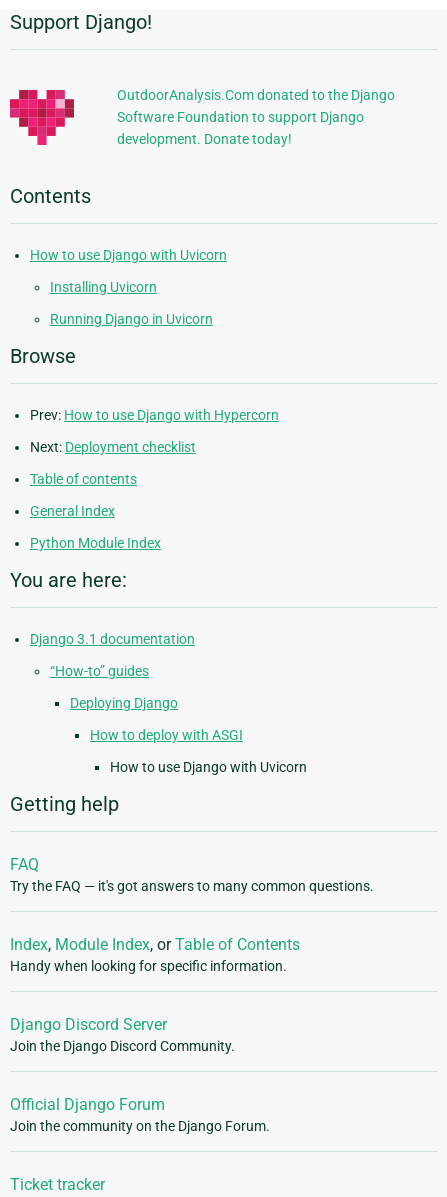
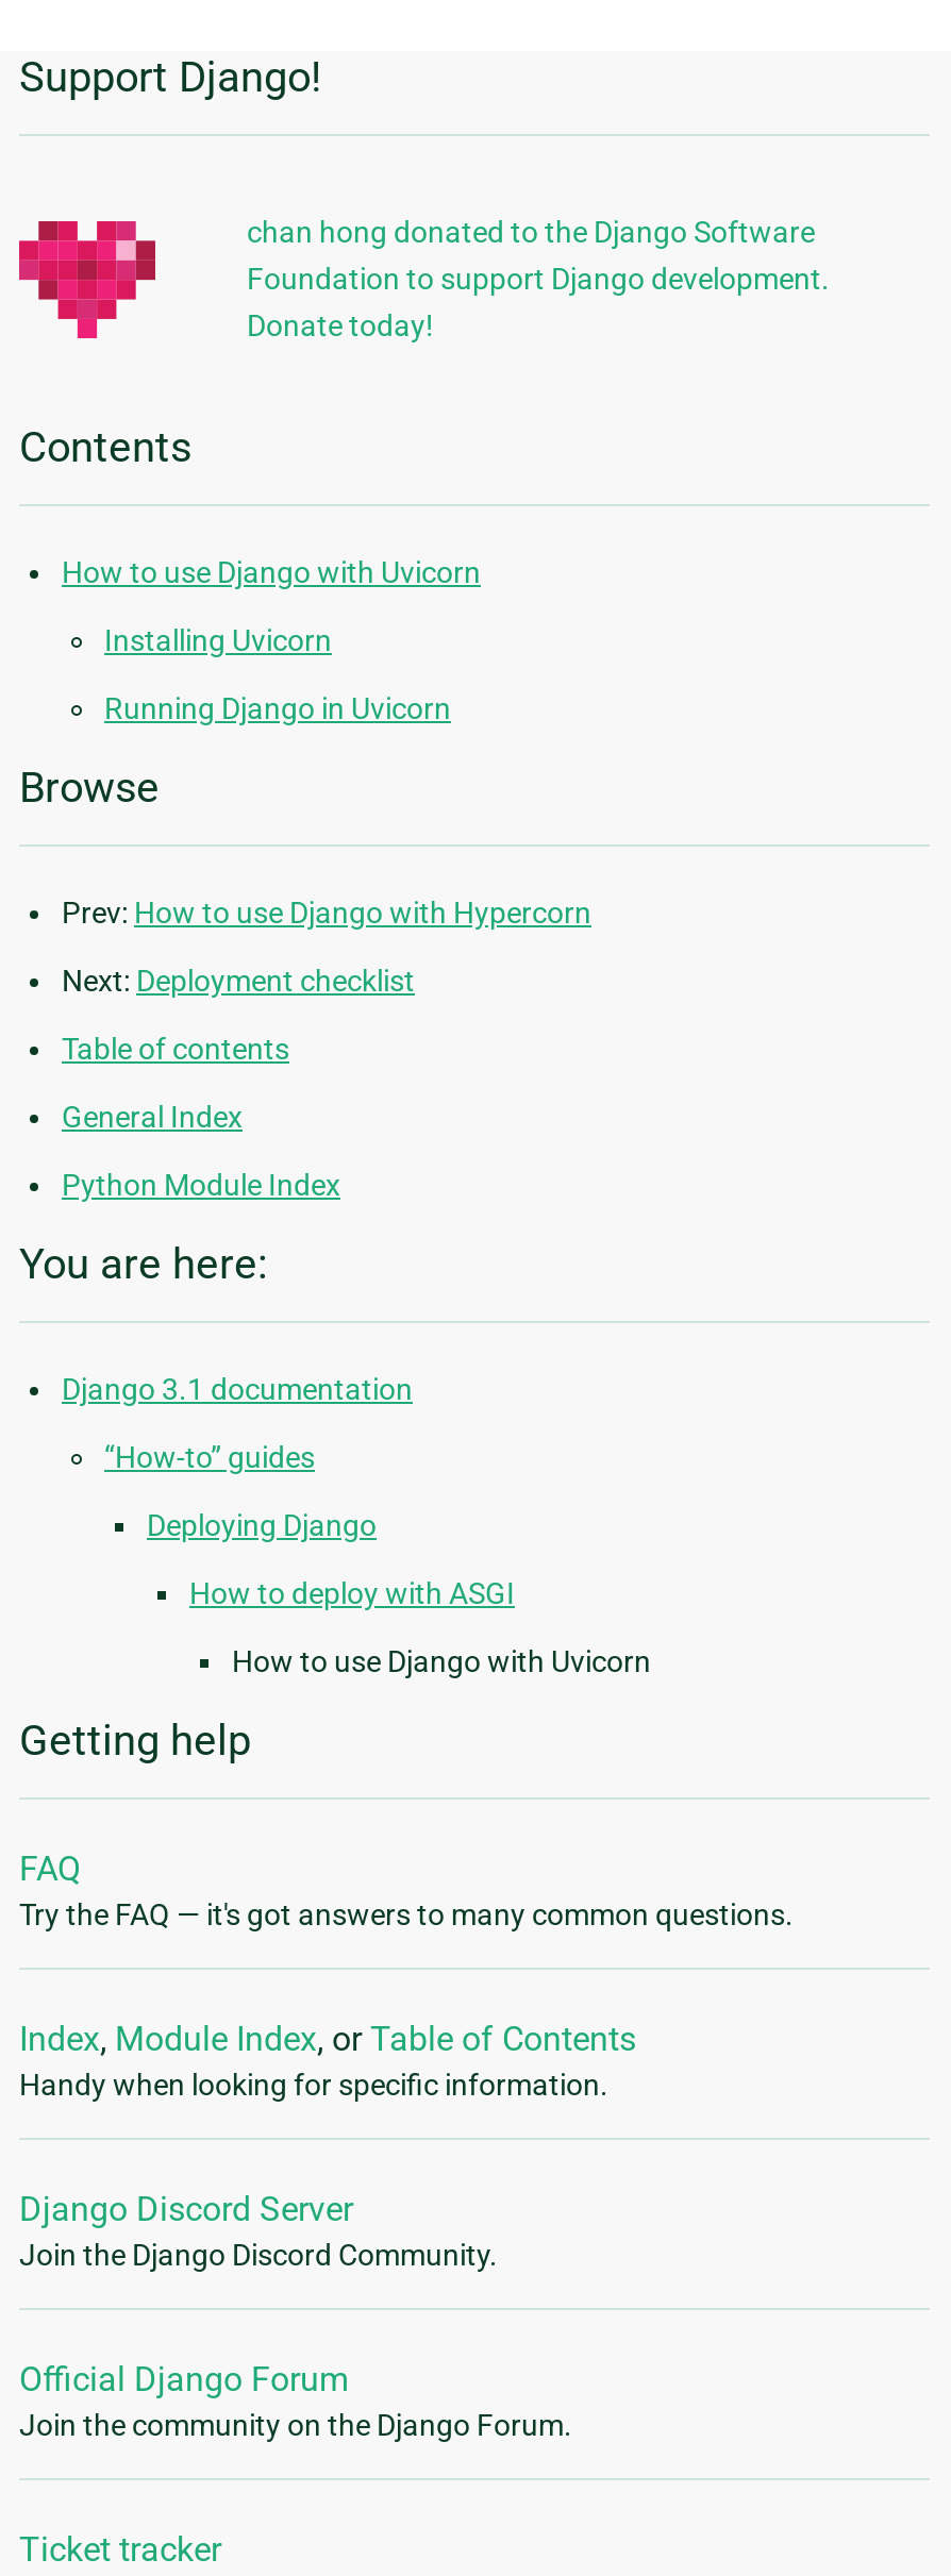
[117,87,395,147] OutdoorAnalysis.Com donated to the Django | Software Foundation to support Django | development. Donate today! -> [247,215,830,343] chan hong donated to the Django Software | Foundation to support Django development. | Donate today!

